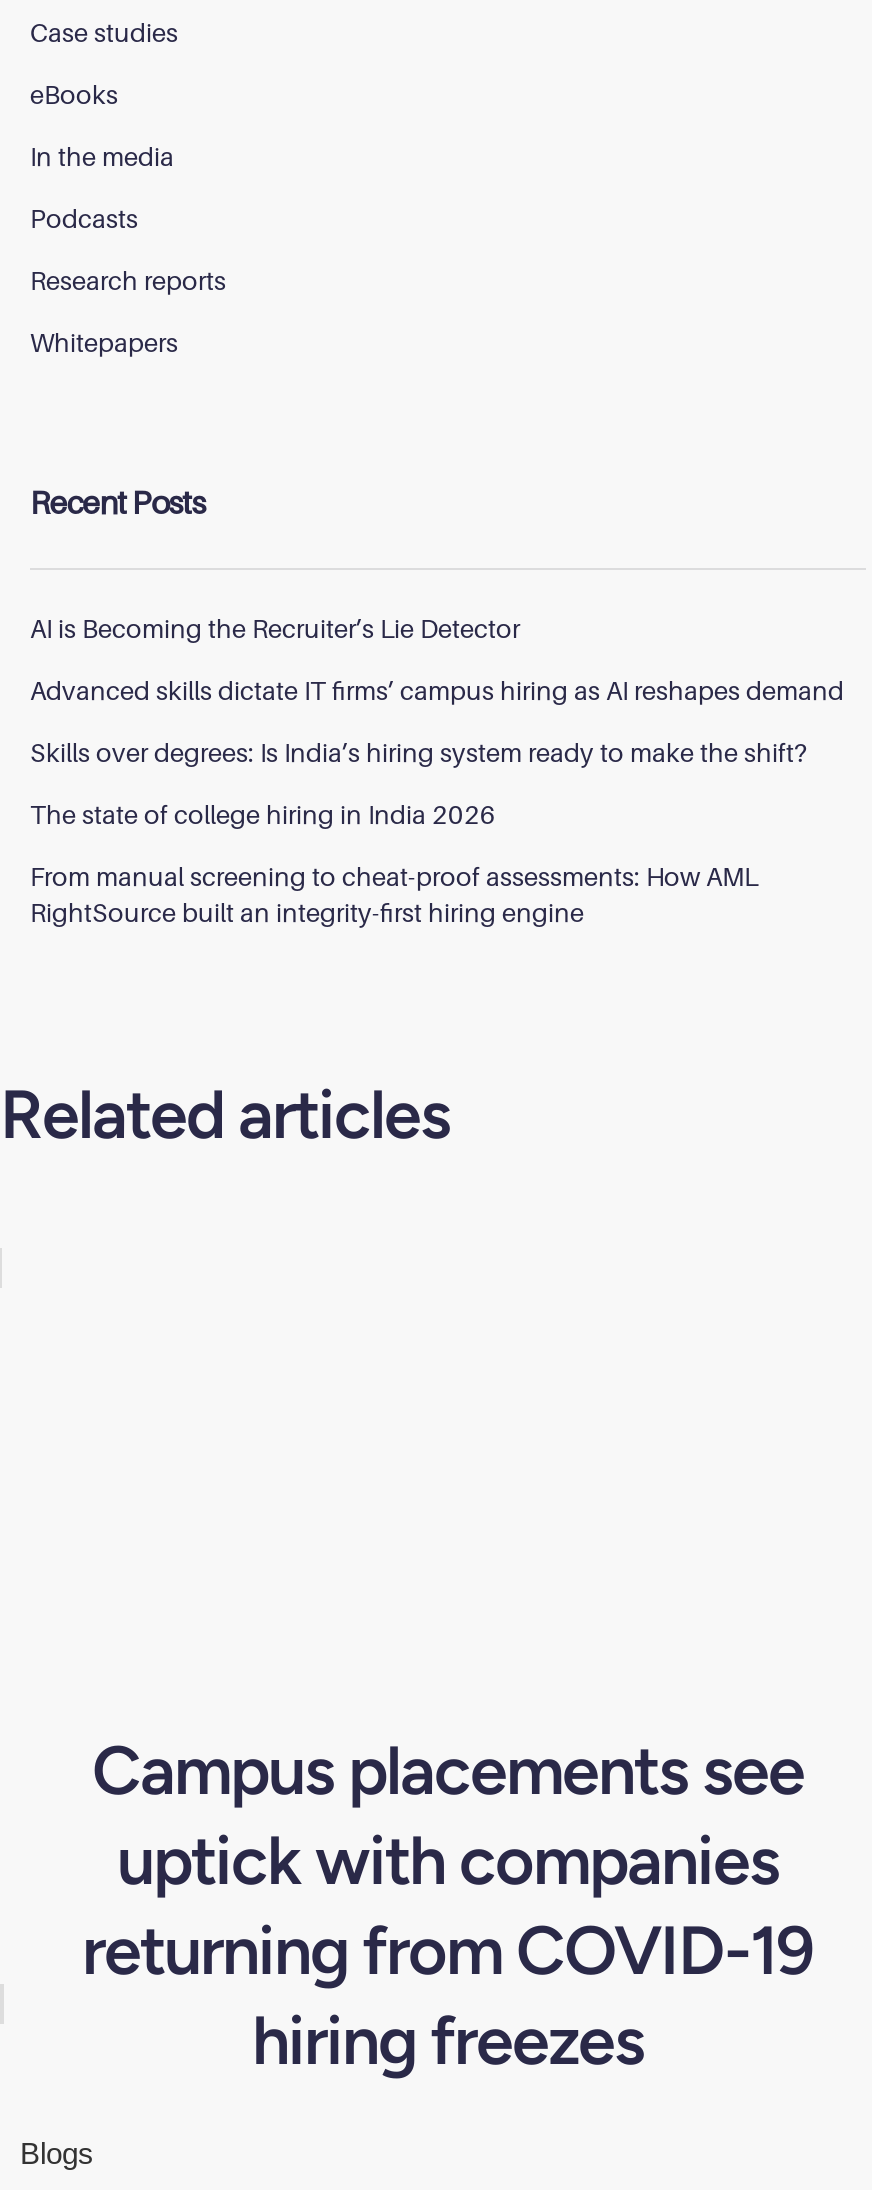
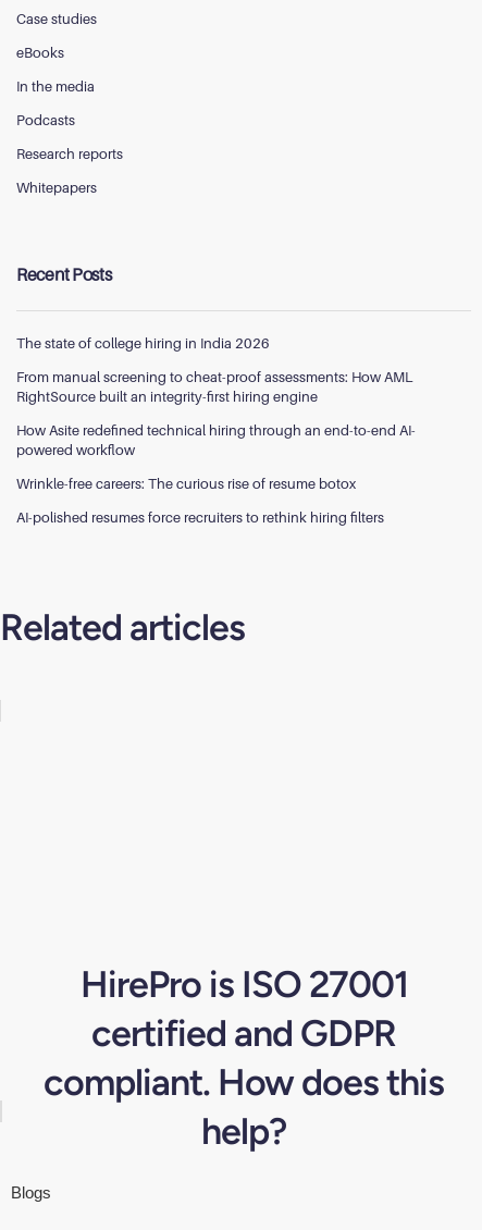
[30,613,844,769] AI is Becoming the Recruiter’s Lie Detector | Advanced skills dictate IT firms’ campus hiring as AI reshapes demand | Skills over degrees: Is India’s hiring system ready to make the shift? -> none
moved [30,799,758,929] -> [16,334,412,404]: The state of college hiring in India 2026 | From manual screening to cheat-proof assessments: How AML | RightSource built an integrity-first hiring engine
none -> [16,421,416,525] How Asite redefined technical hiring through an end-to-end AI- | powered workflow | Wrinkle-free careers: The curious rise of resume botox | AI-polished resumes force recruiters to rethink hiring filters
[82,1731,814,2083] Campus placements see | uptick with companies | returning from COVID-19 | hiring freezes -> [44,962,444,1153] HirePro is ISO 27001 | certified and GDPR | compliant. How does this | help?

